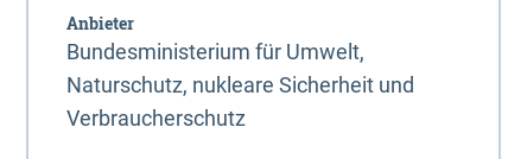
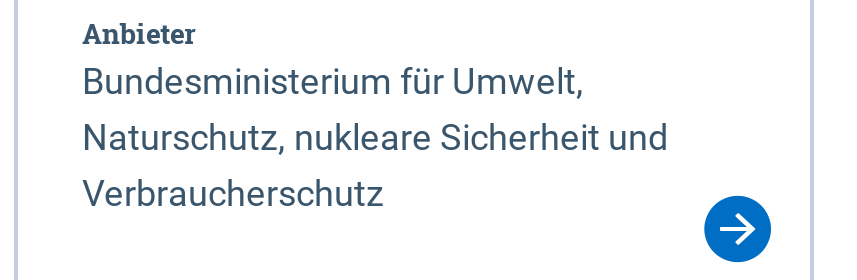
none -> [702,192,774,266] [image]

